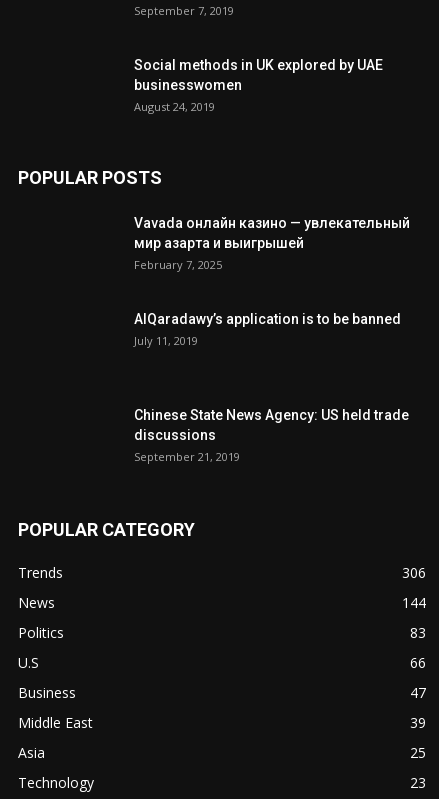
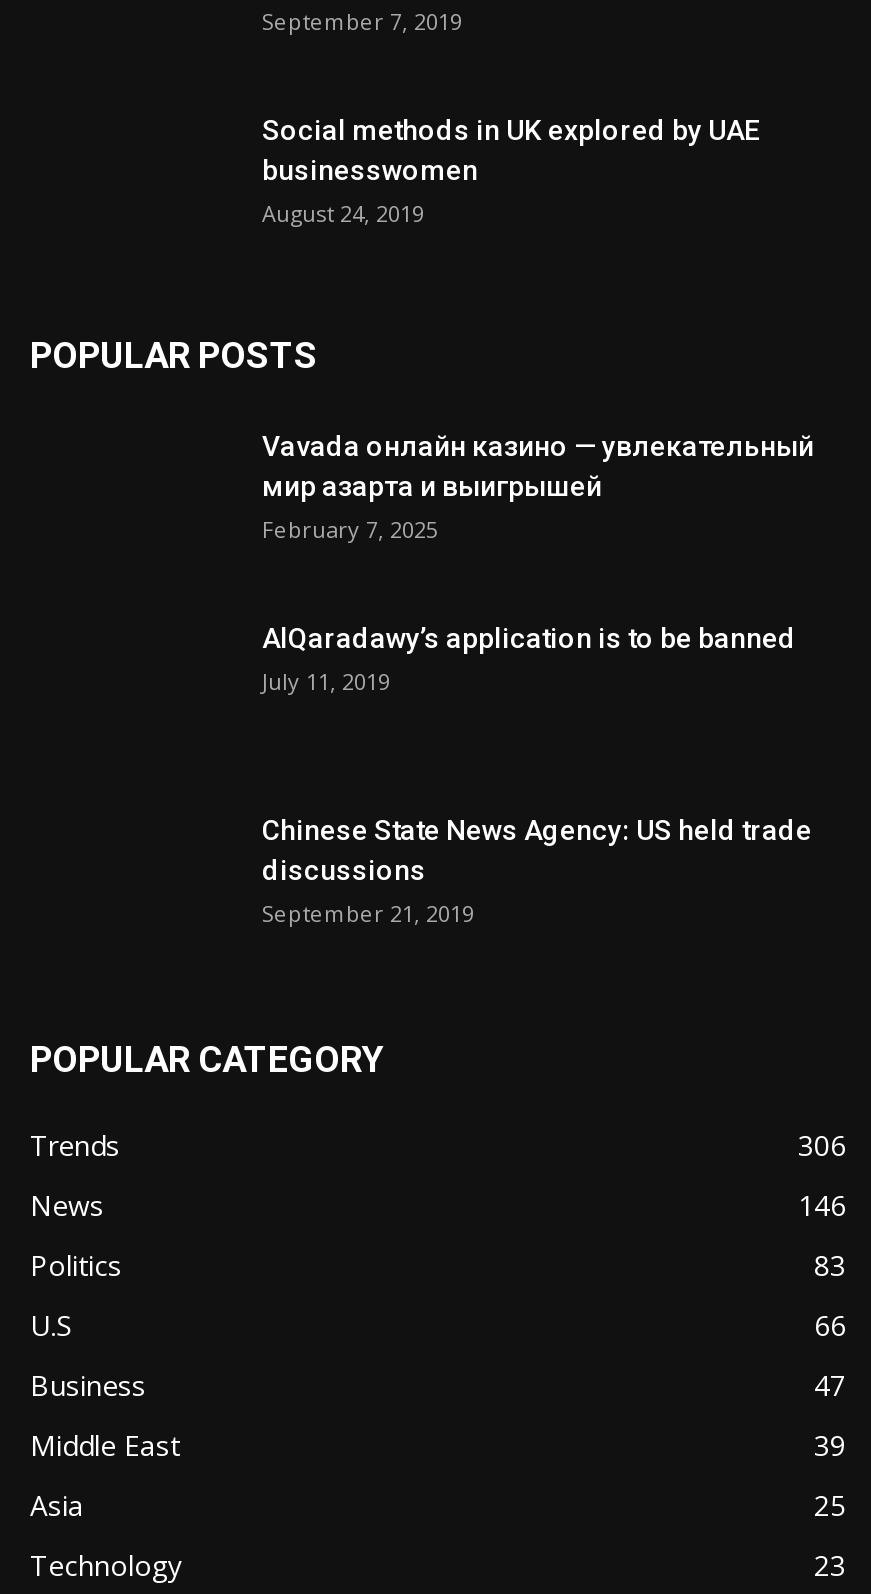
[402,593,426,612] 144 -> [798,1186,846,1224] 146

